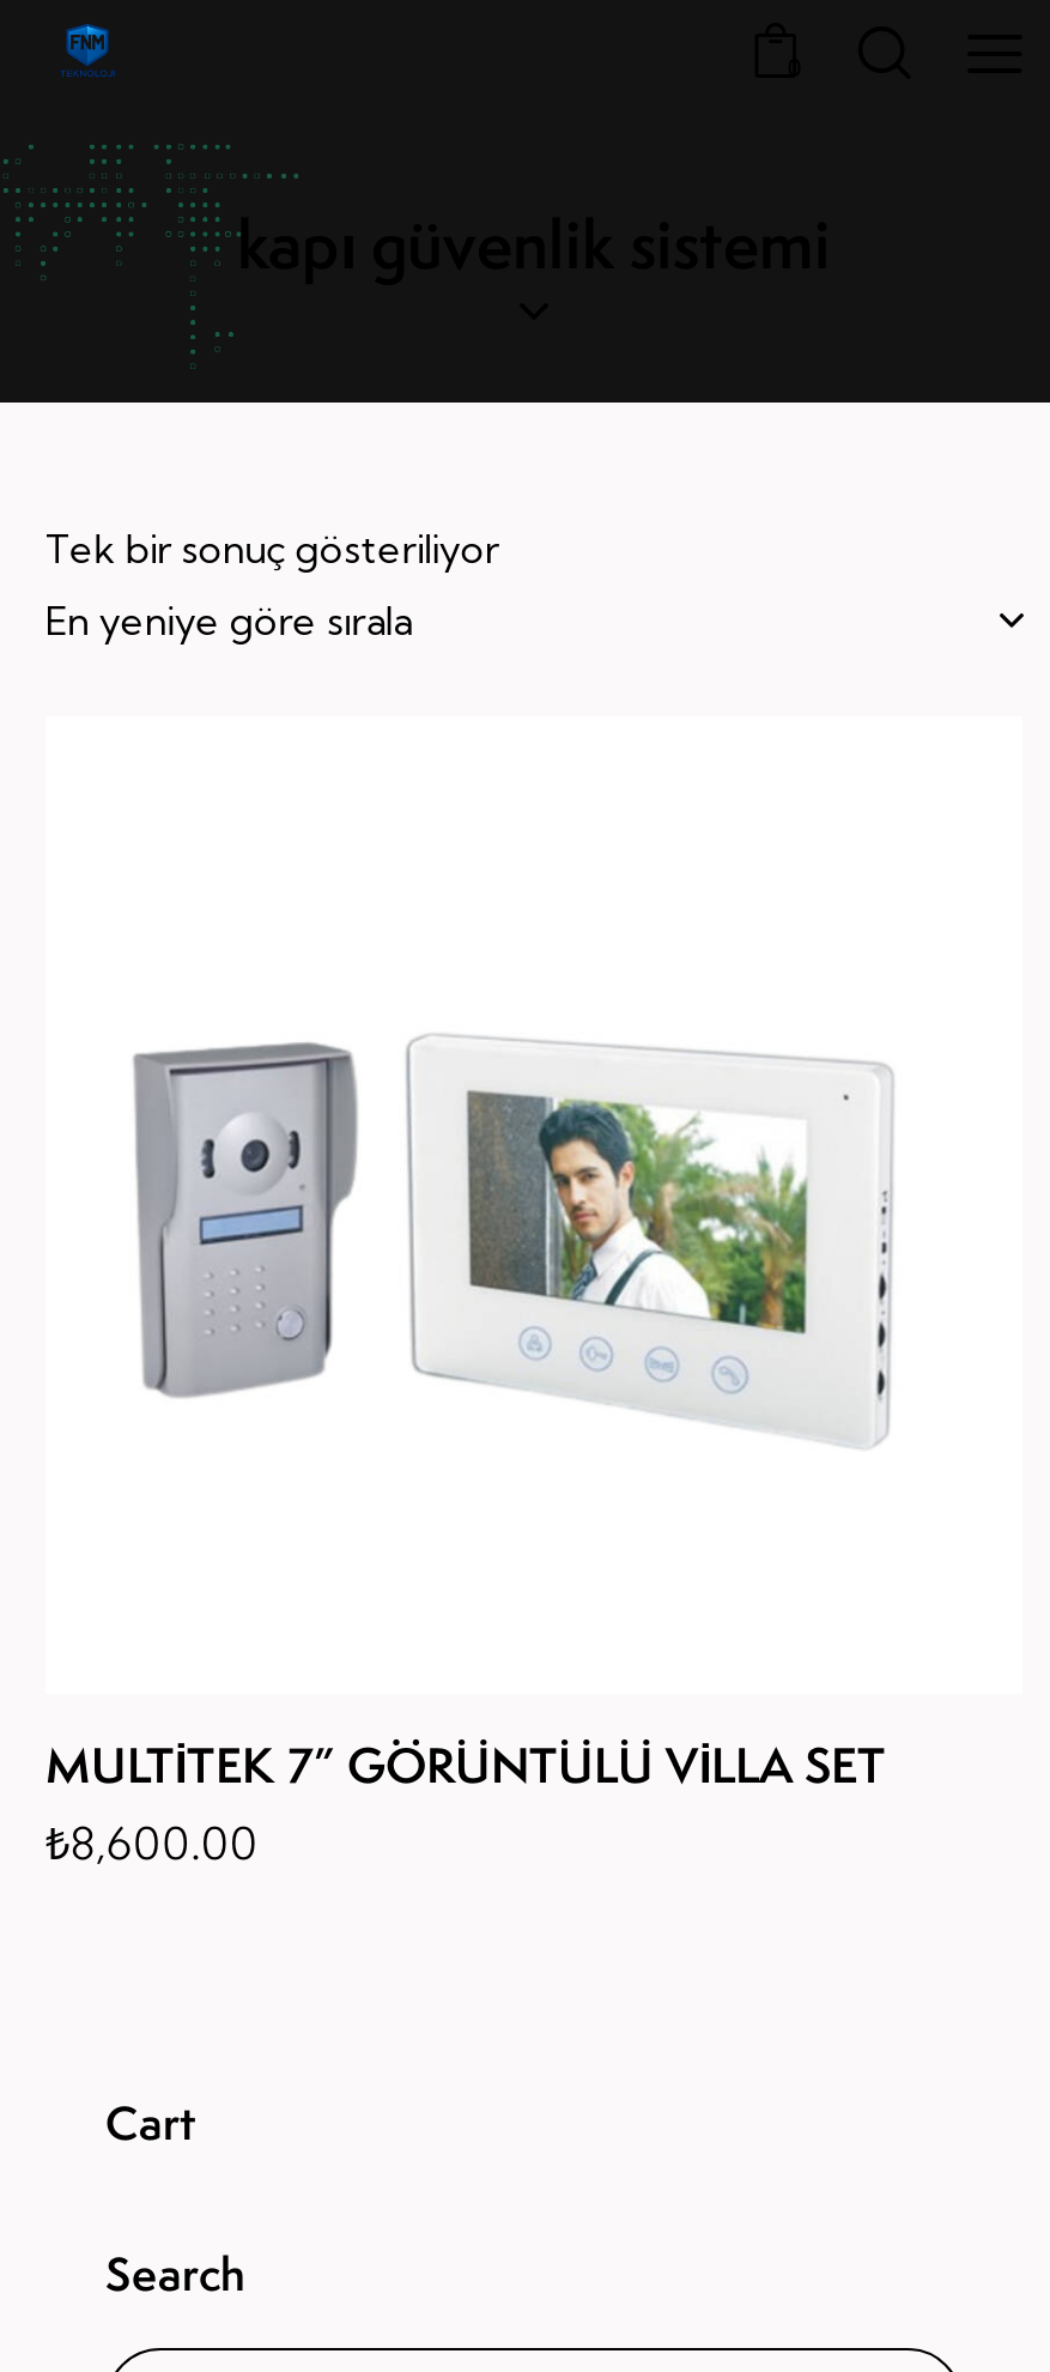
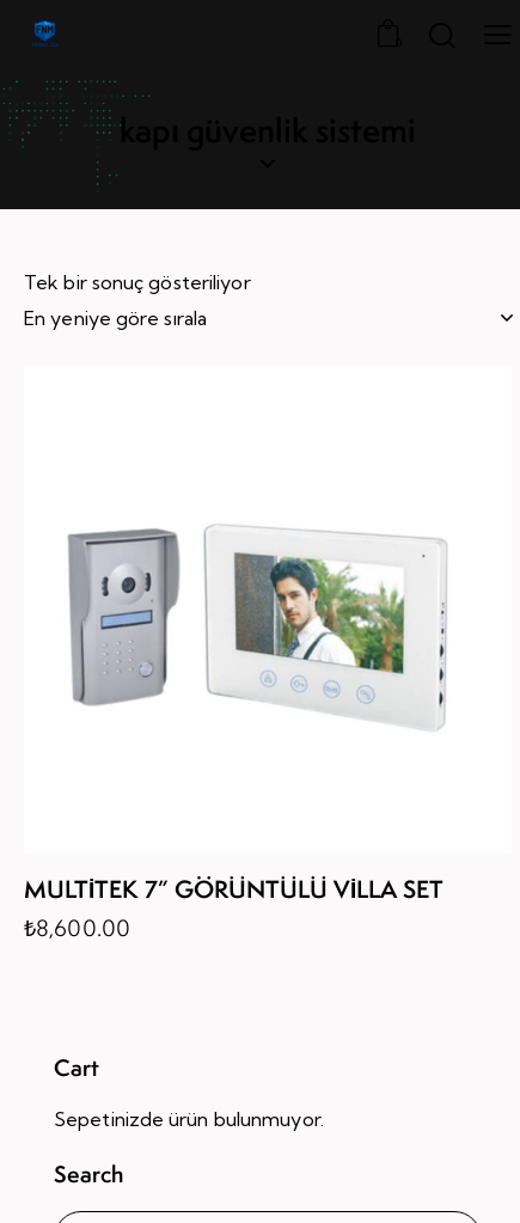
none -> [54,1107,324,1131] Sepetinizde ürün bulunmuyor.

